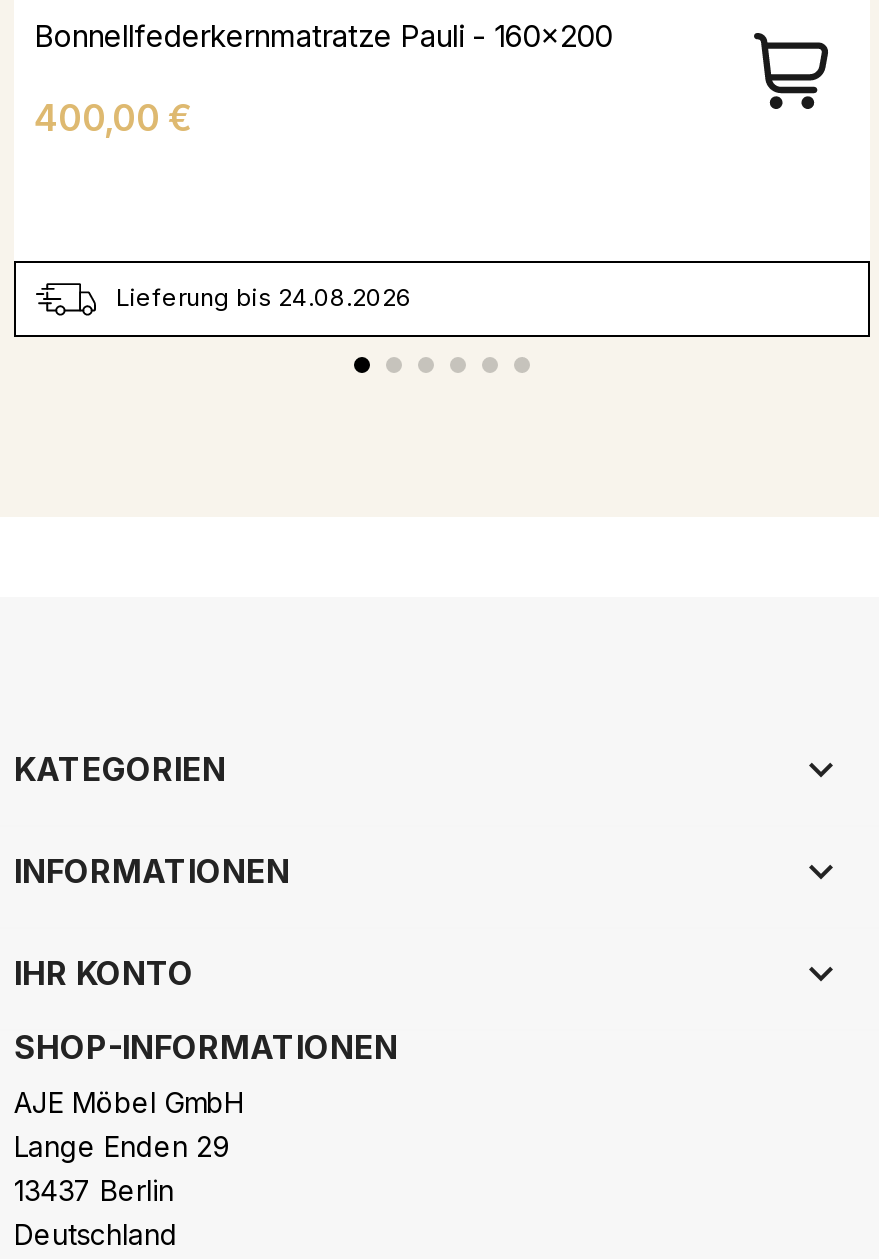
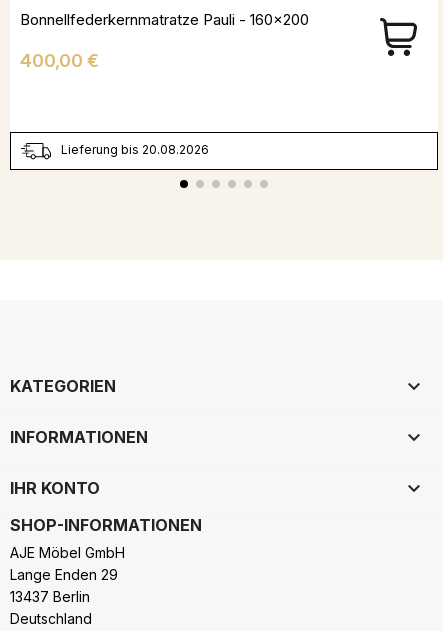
[116,282,412,312] Lieferung bis 24.08.2026 -> [61,142,209,157] Lieferung bis 20.08.2026

